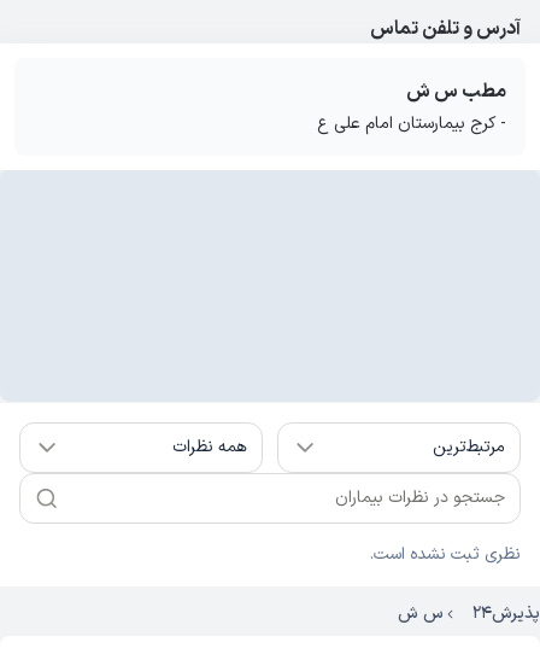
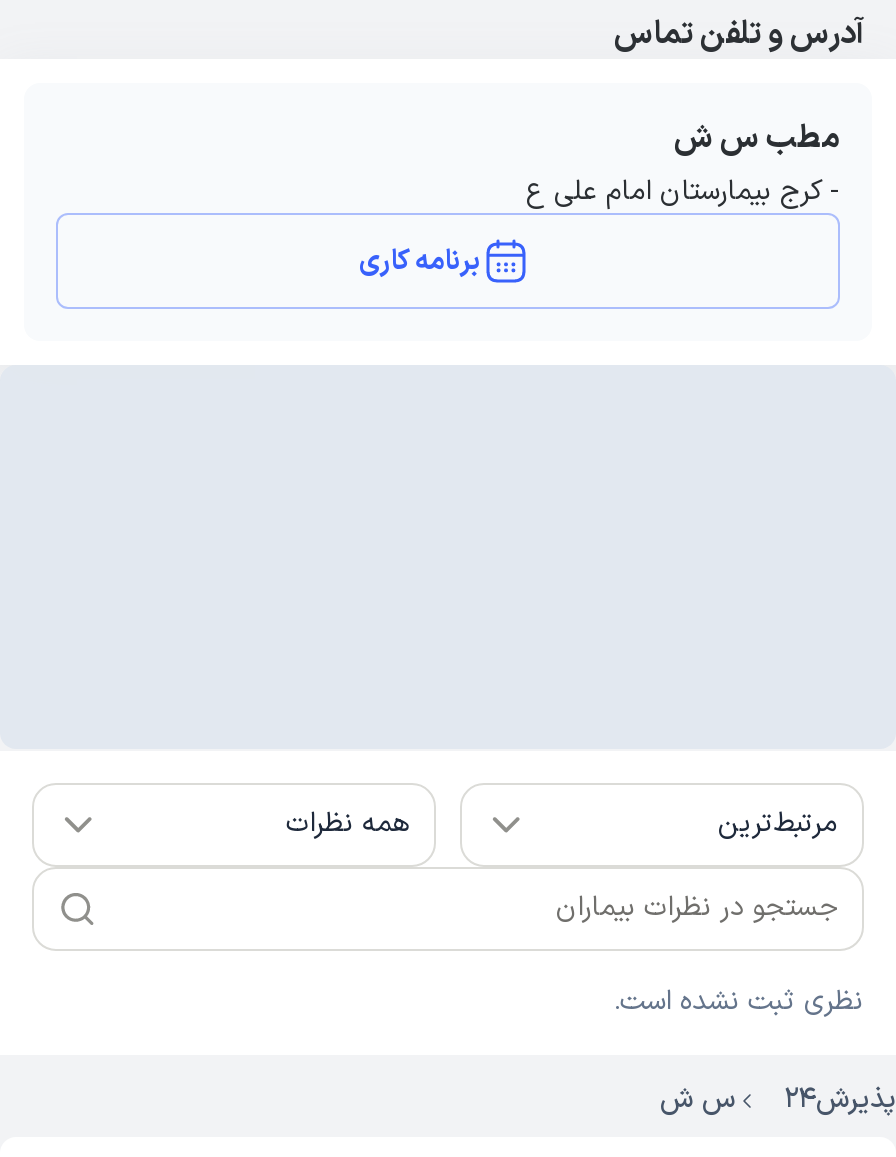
none -> [359,240,481,282] برنامه کاری

